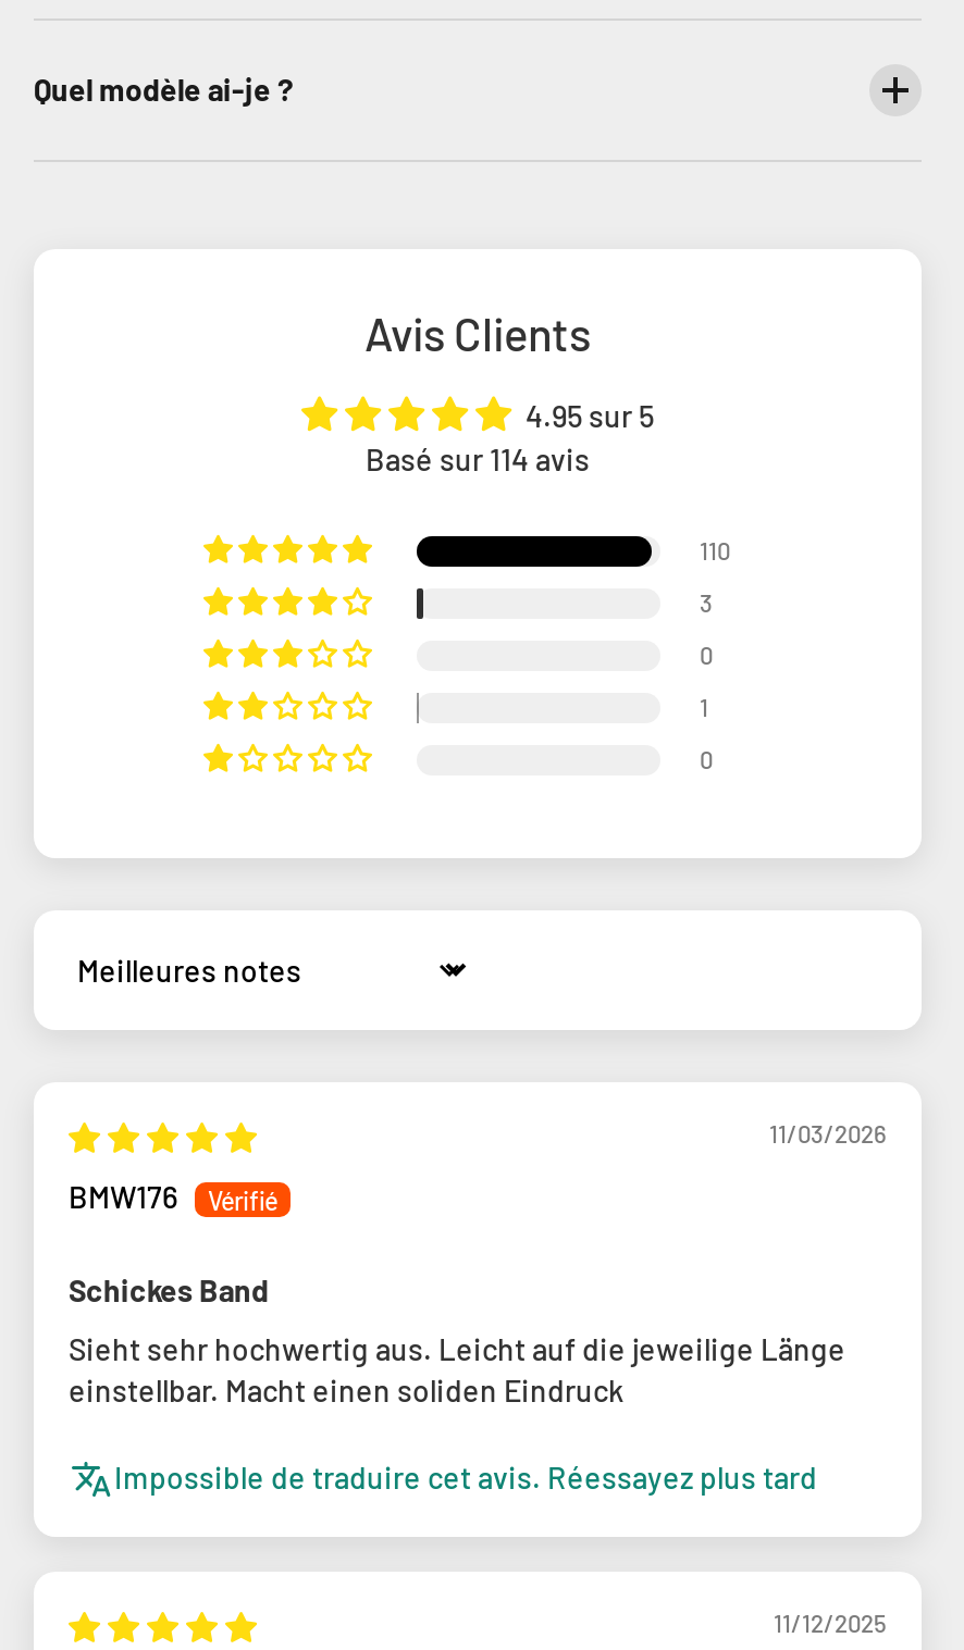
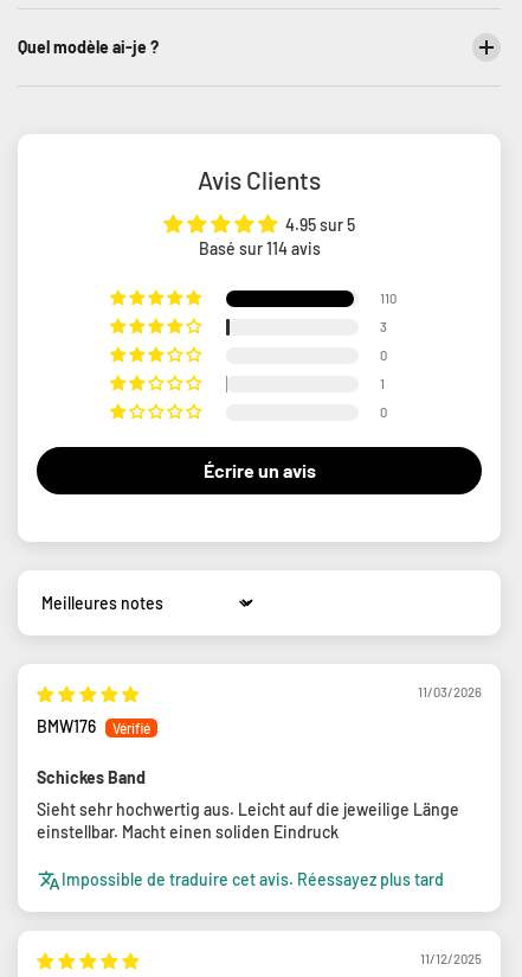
none -> [203,459,315,482] Écrire un avis

